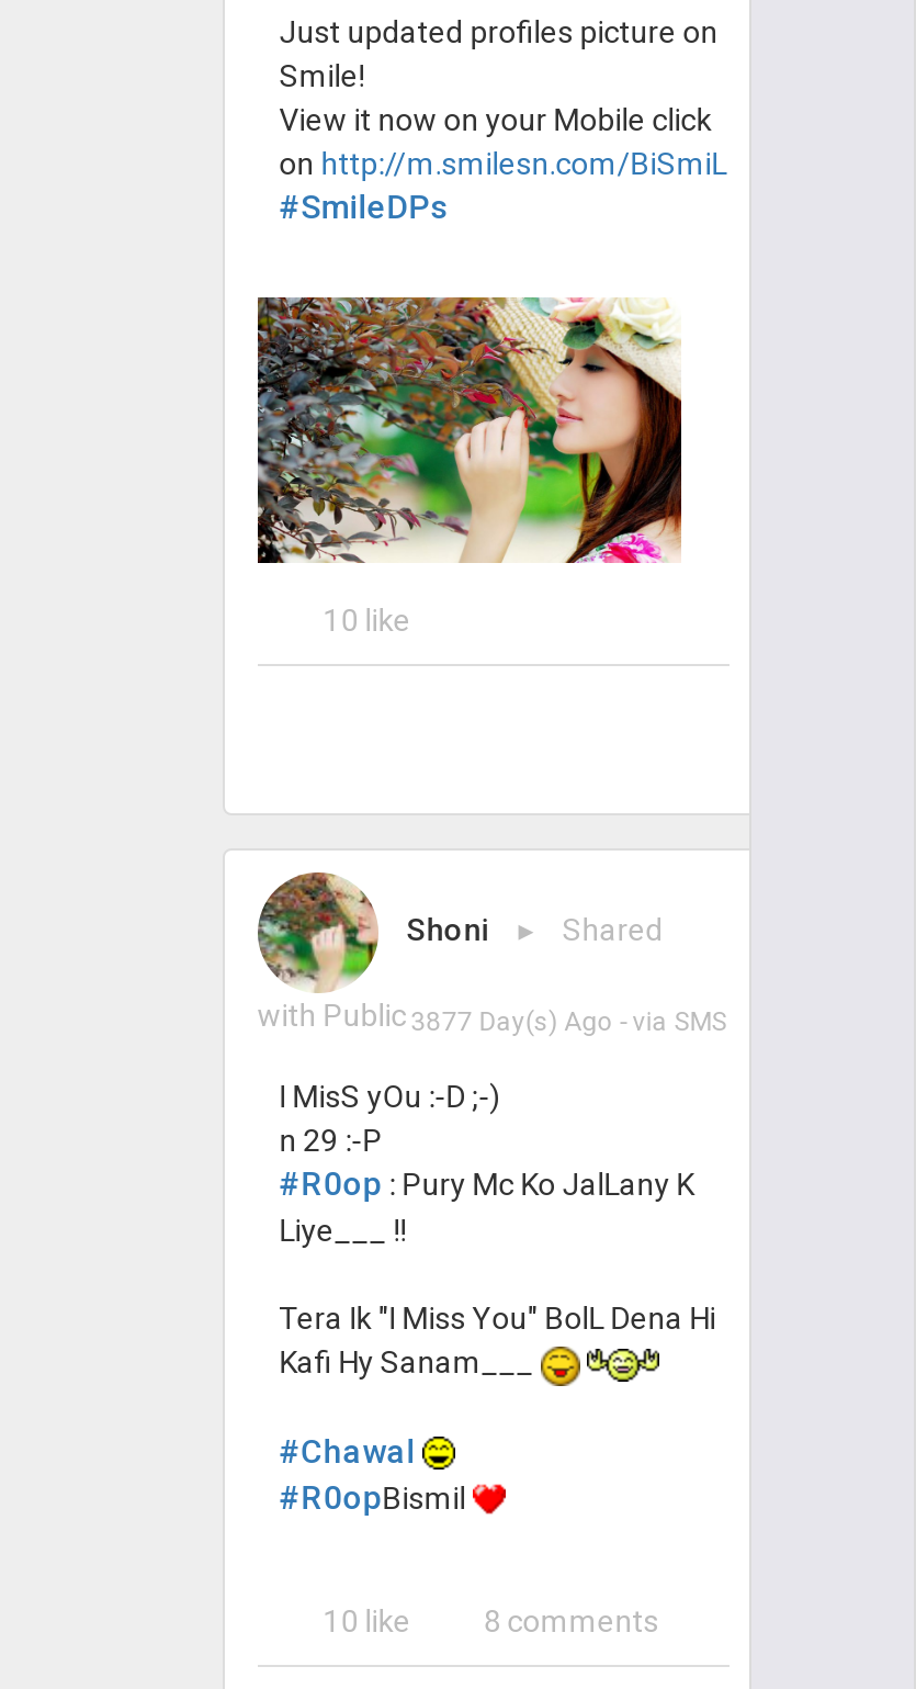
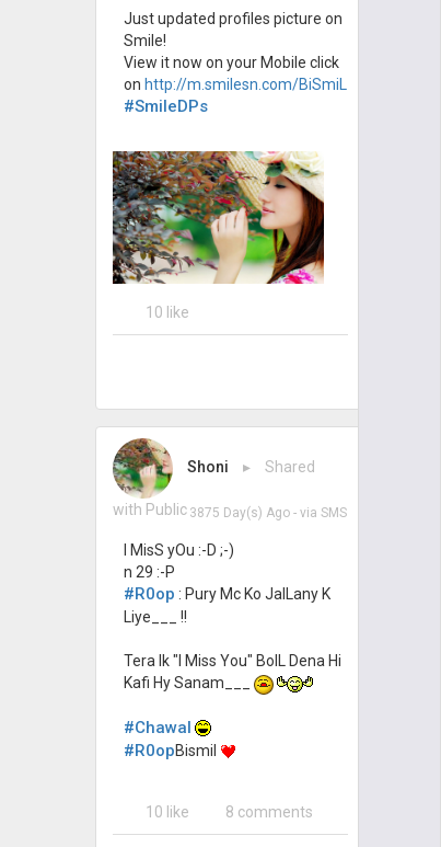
[257,998,727,1038] with Public 3877 Day(s) Ago - via SMS -> [112,501,347,521] with Public 3875 Day(s) Ago - via SMS

